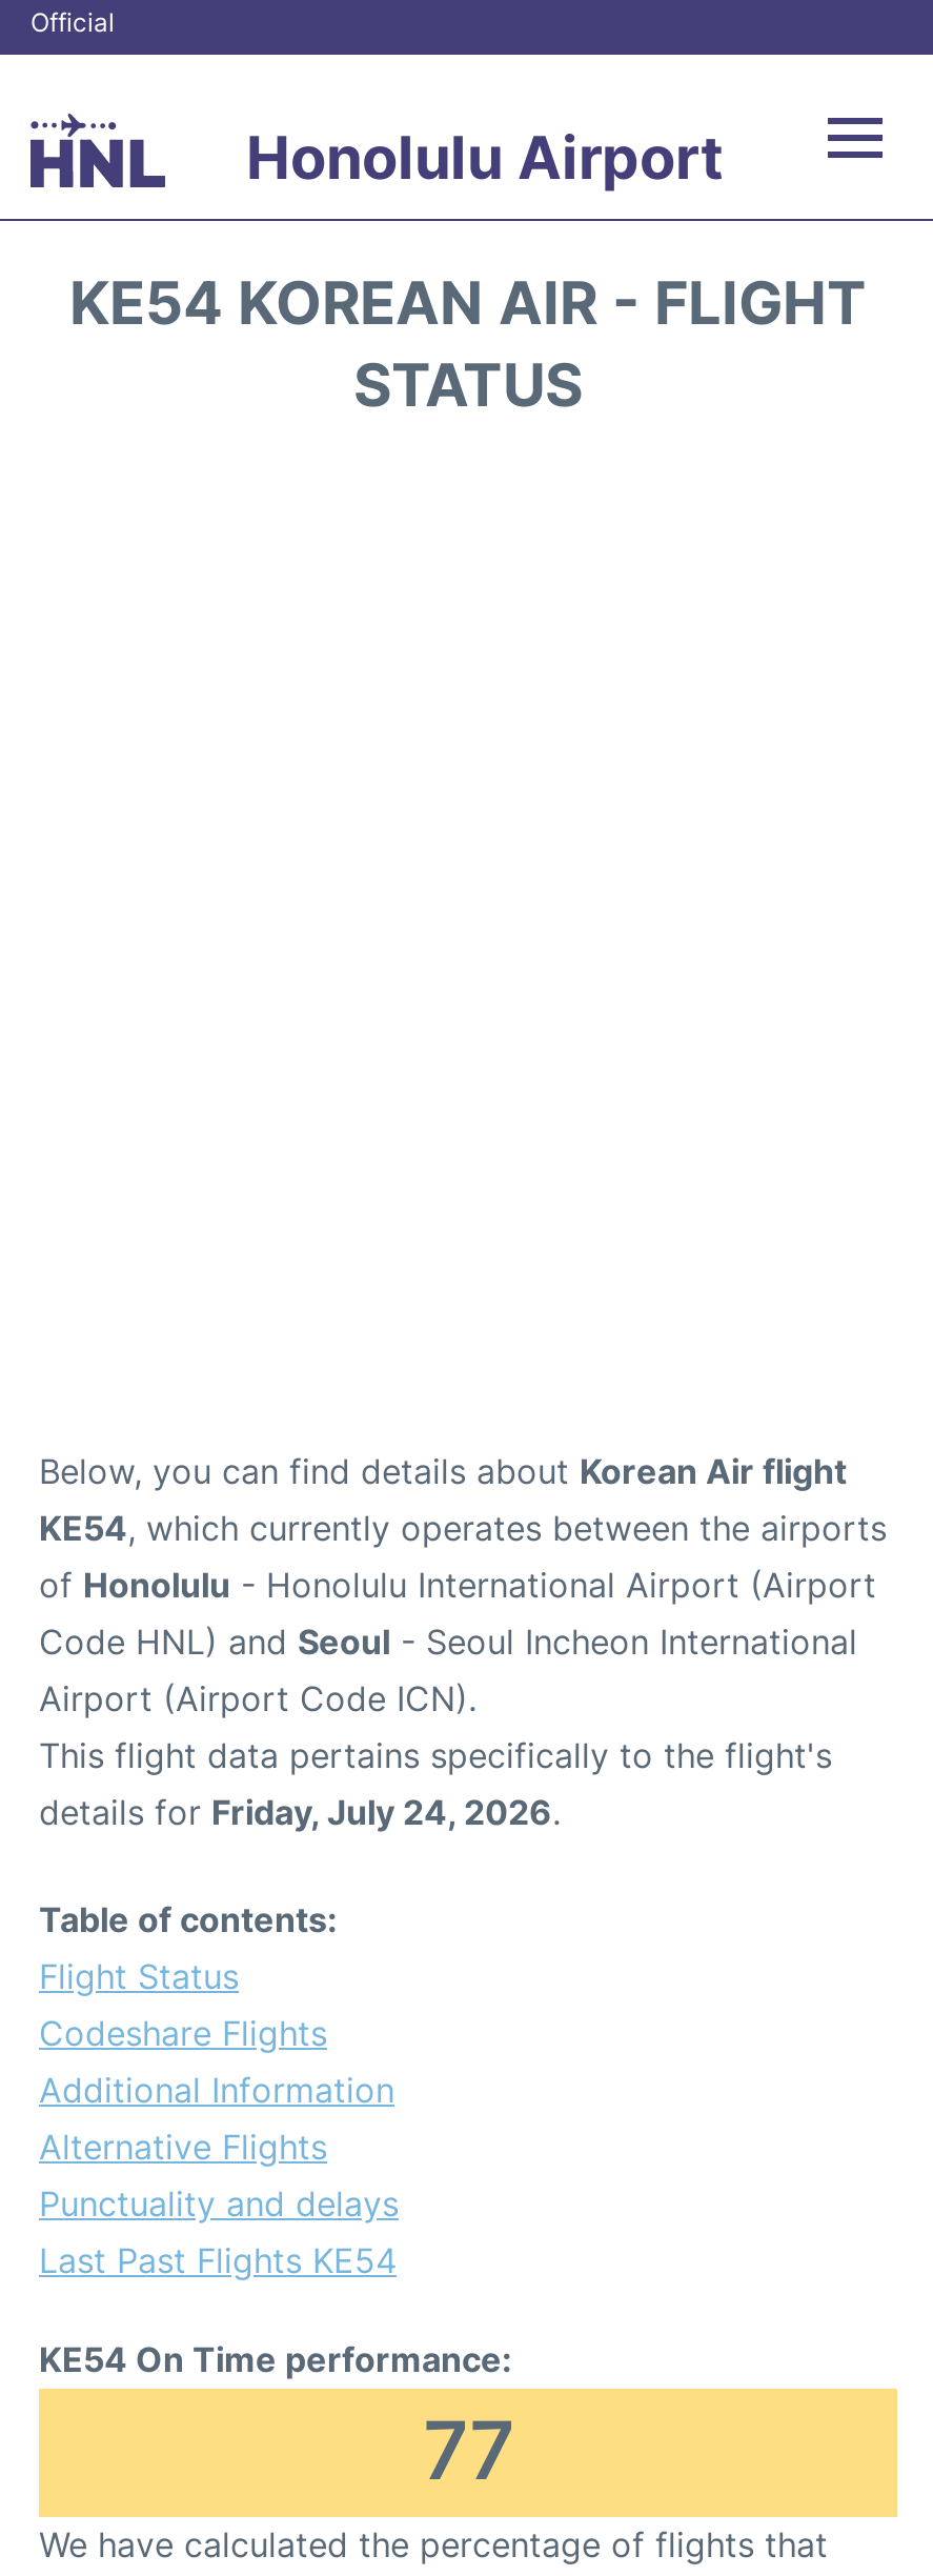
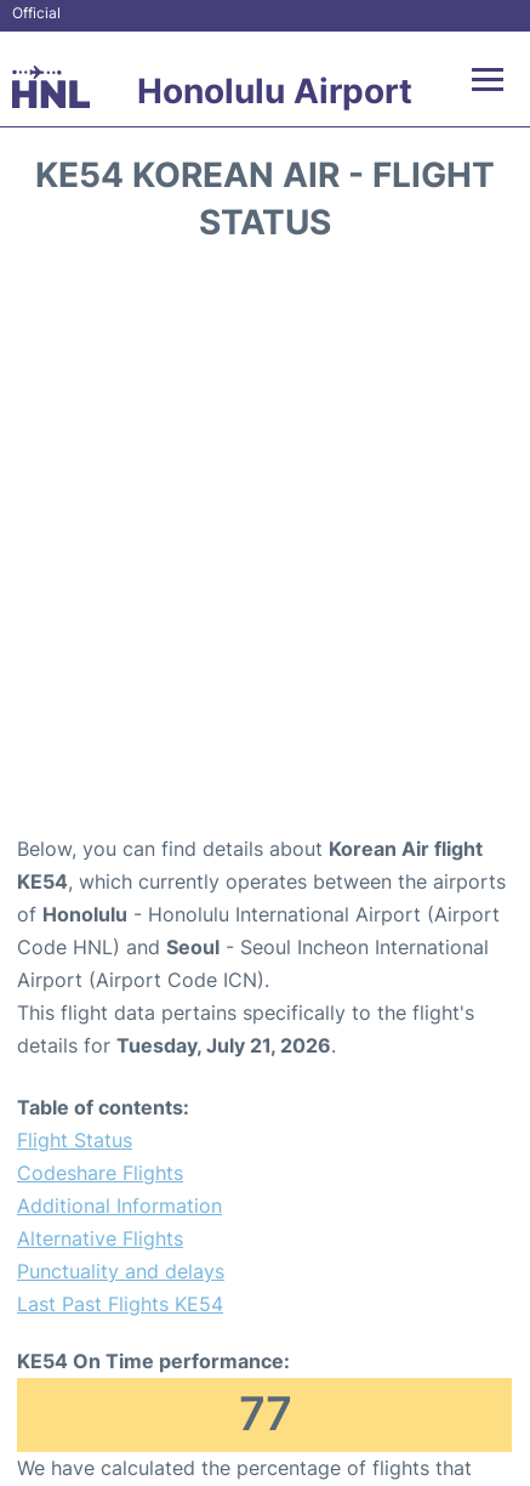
[39,1791,561,1833] details for Friday, July 24, 2026. -> [17,1033,336,1057] details for Tuesday, July 21, 2026.

